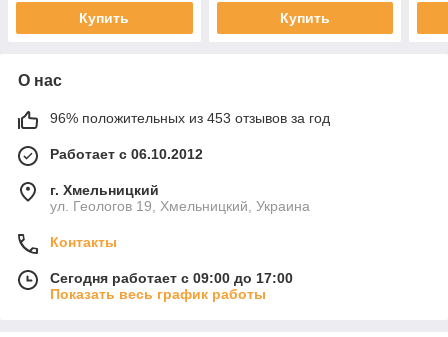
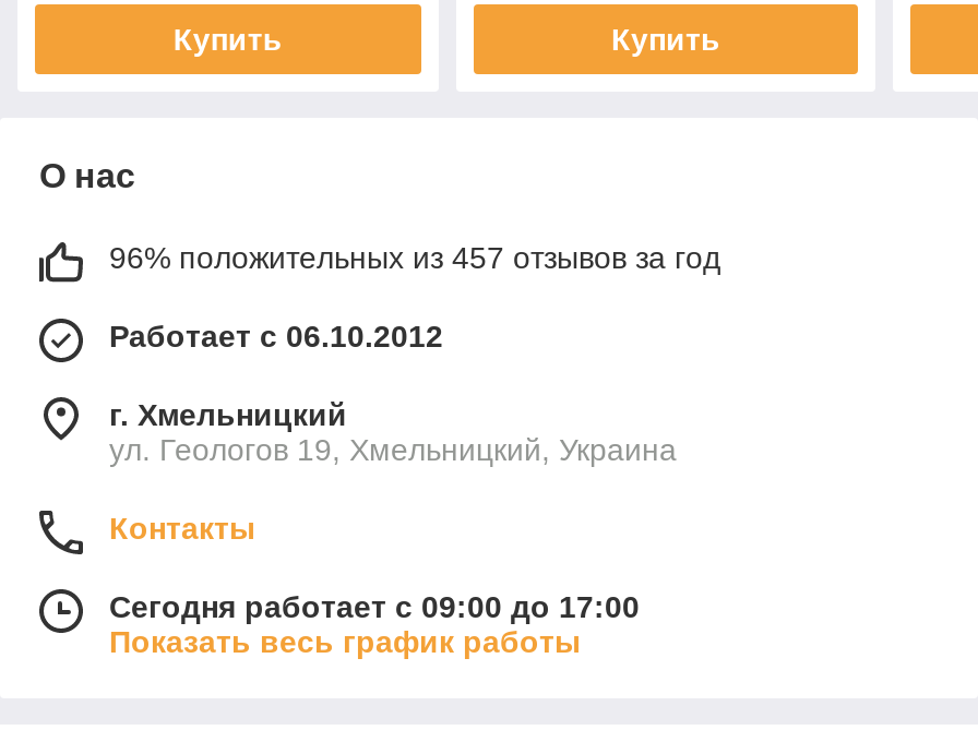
[50,110,330,126] 96% положительных из 453 отзывов за год -> [109,240,720,275] 96% положительных из 457 отзывов за год

